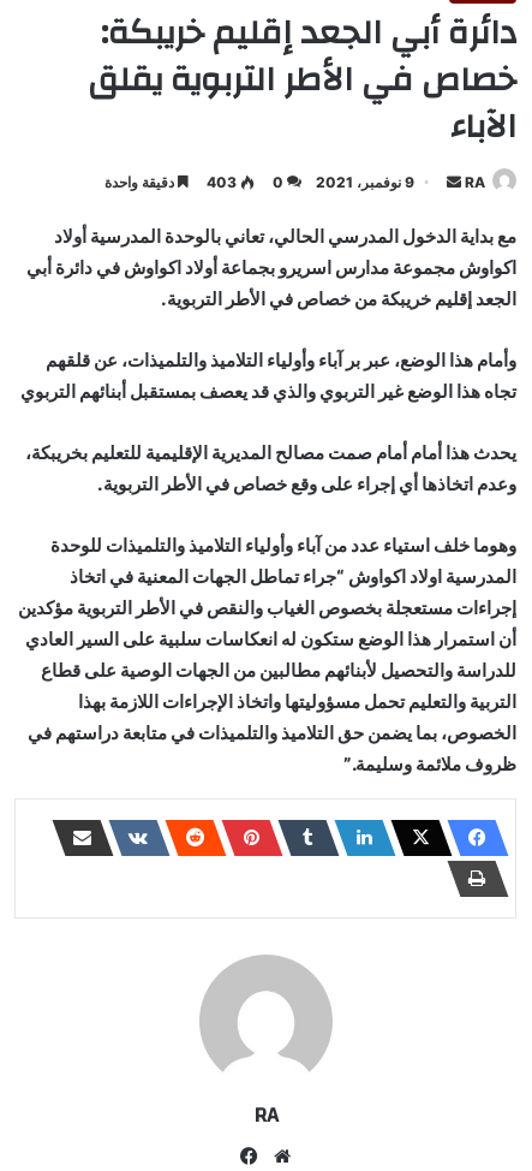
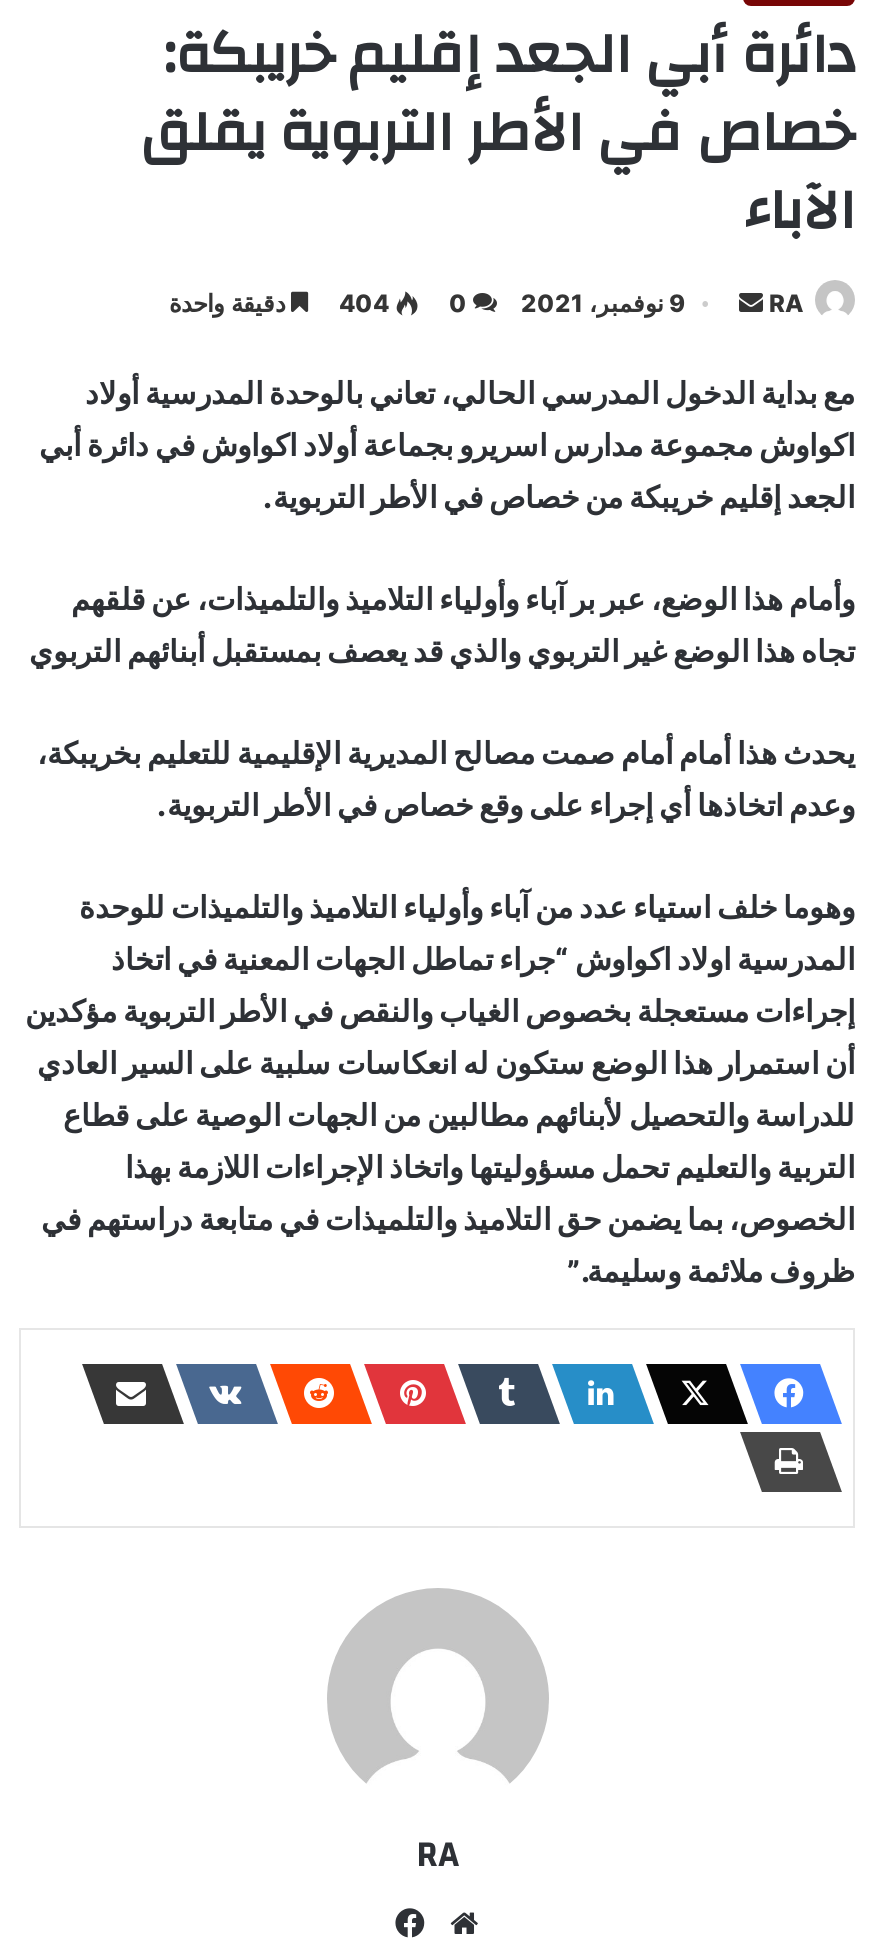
[104,173,283,191] 0 403 دقيقة واحدة -> [169,288,467,318] 0 404 دقيقة واحدة

